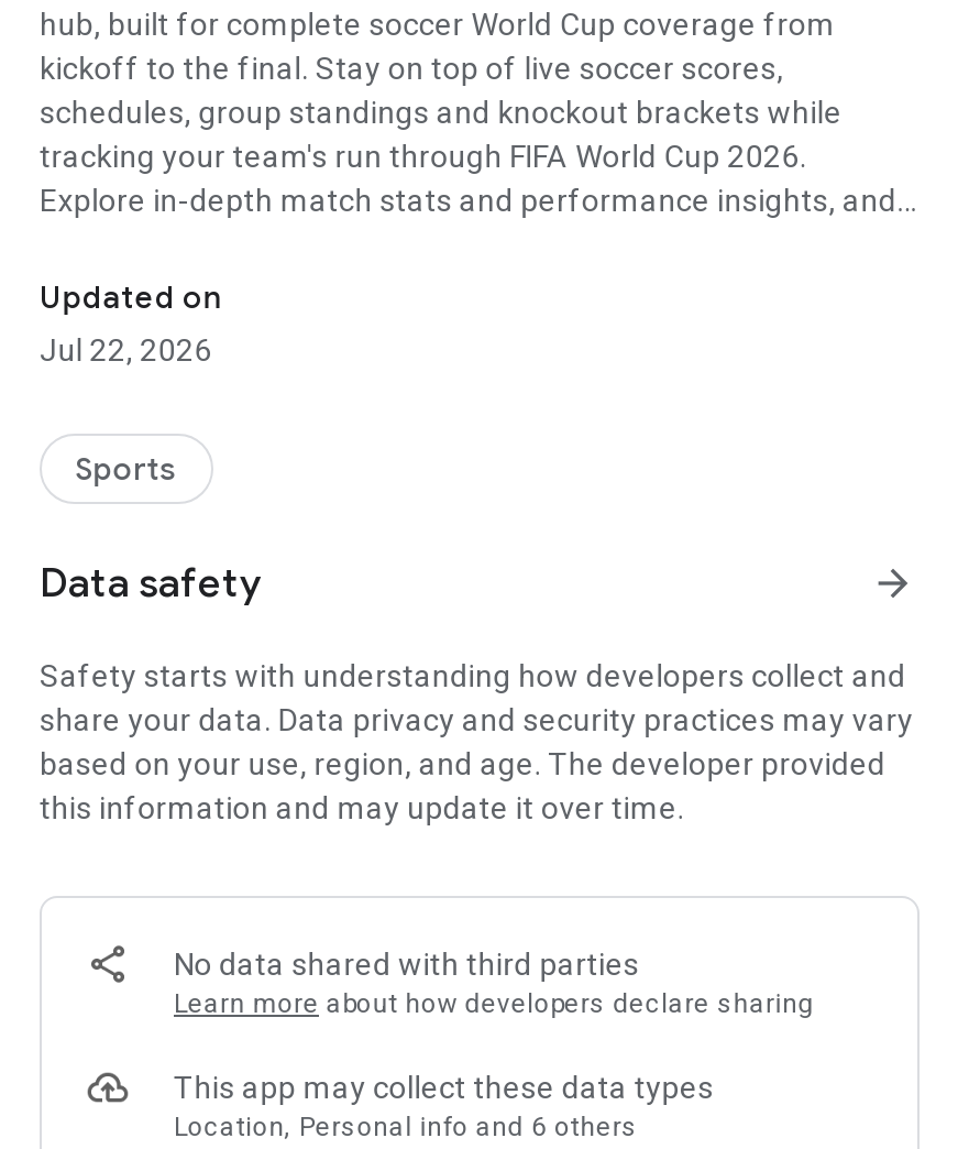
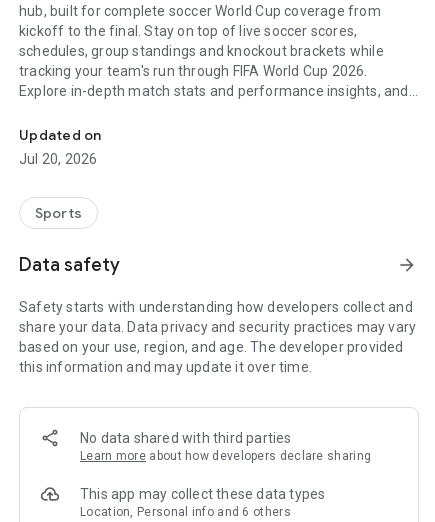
[40,332,212,368] Jul 22, 2026 -> [19,151,97,167] Jul 20, 2026

